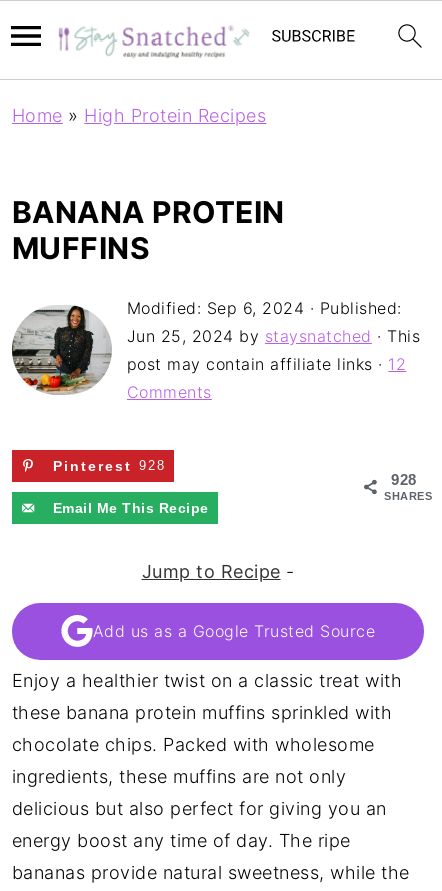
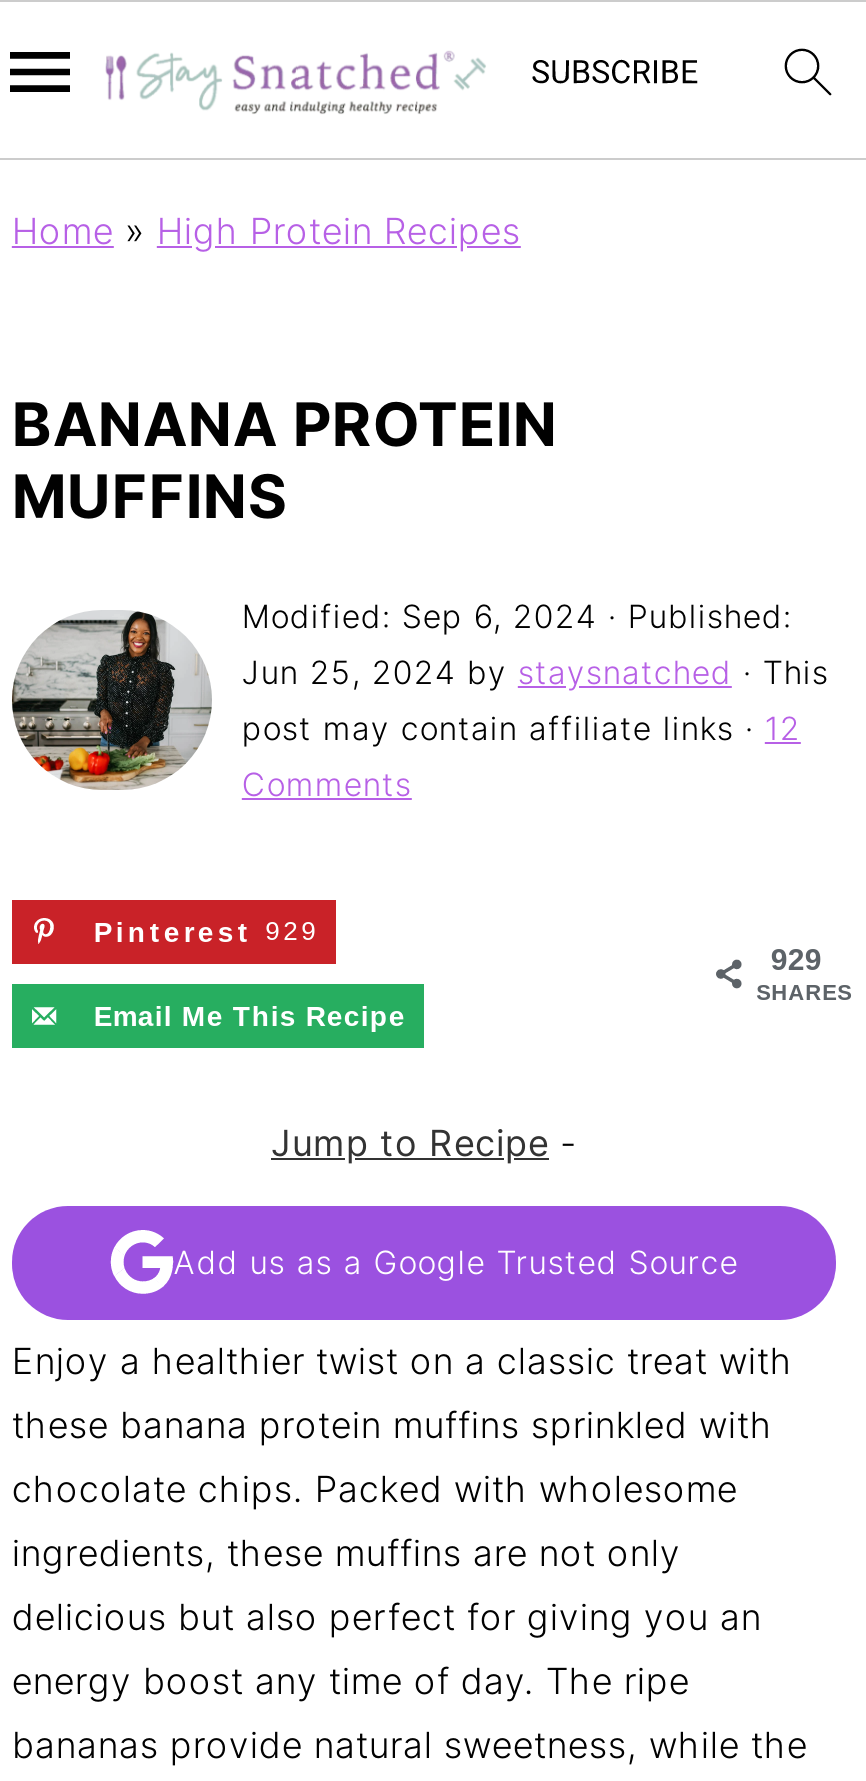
[53,458,166,474] Pinterest 928 -> [94,916,319,948] Pinterest 929
[391,471,417,488] 928 -> [771,942,822,976] 929

